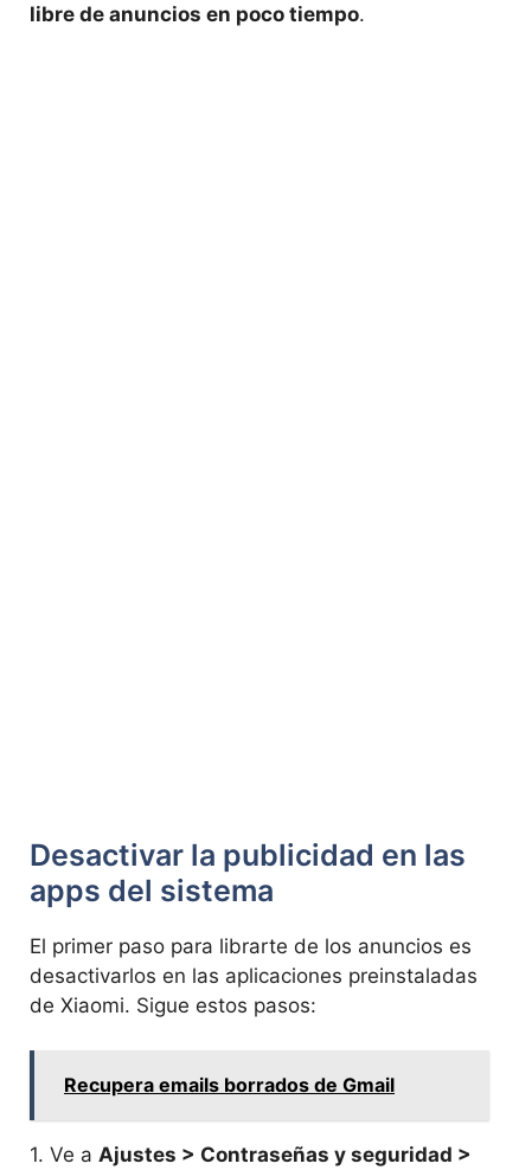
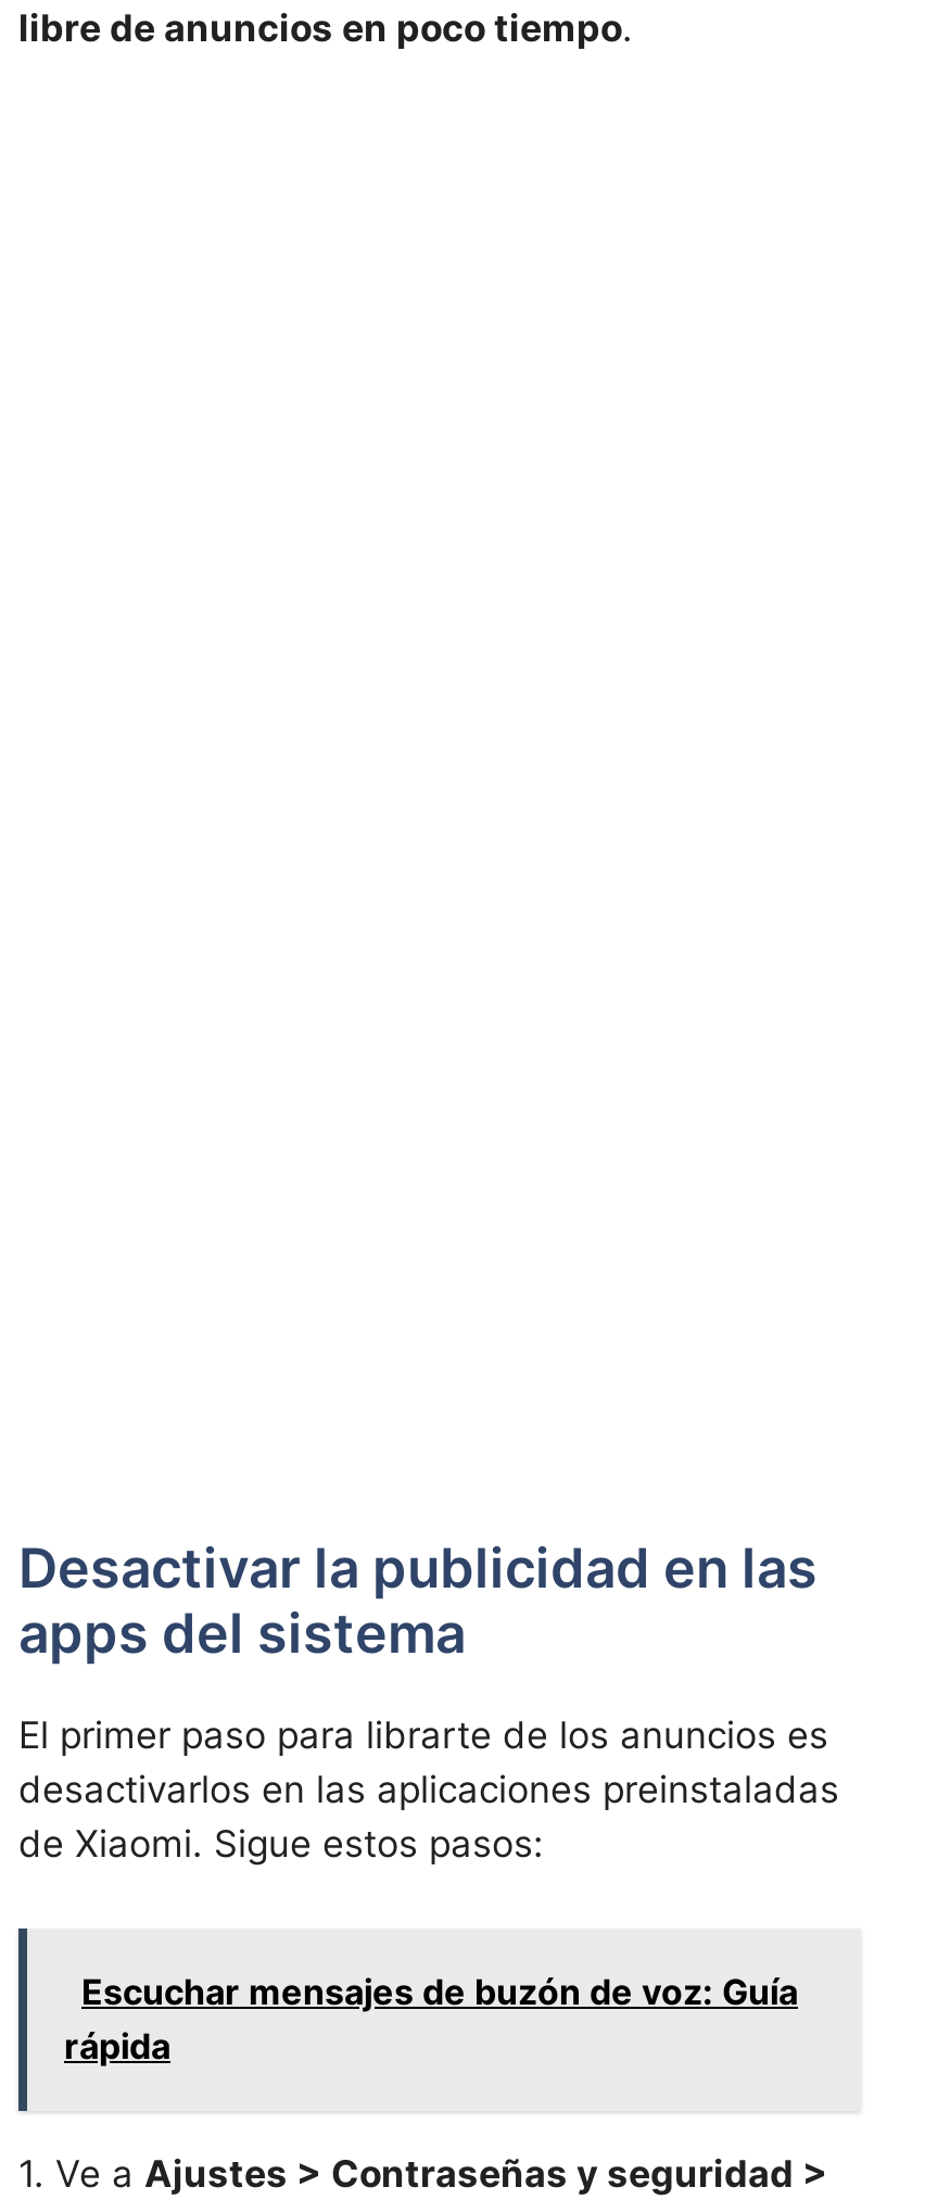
[64,1073,395,1097] Recupera emails borrados de Gmail -> [64,1969,798,2066] Escuchar mensajes de buzón de voz: Guía | rápida

